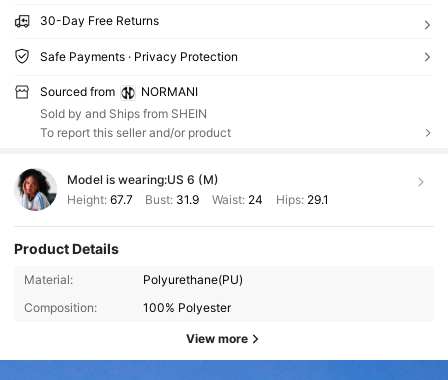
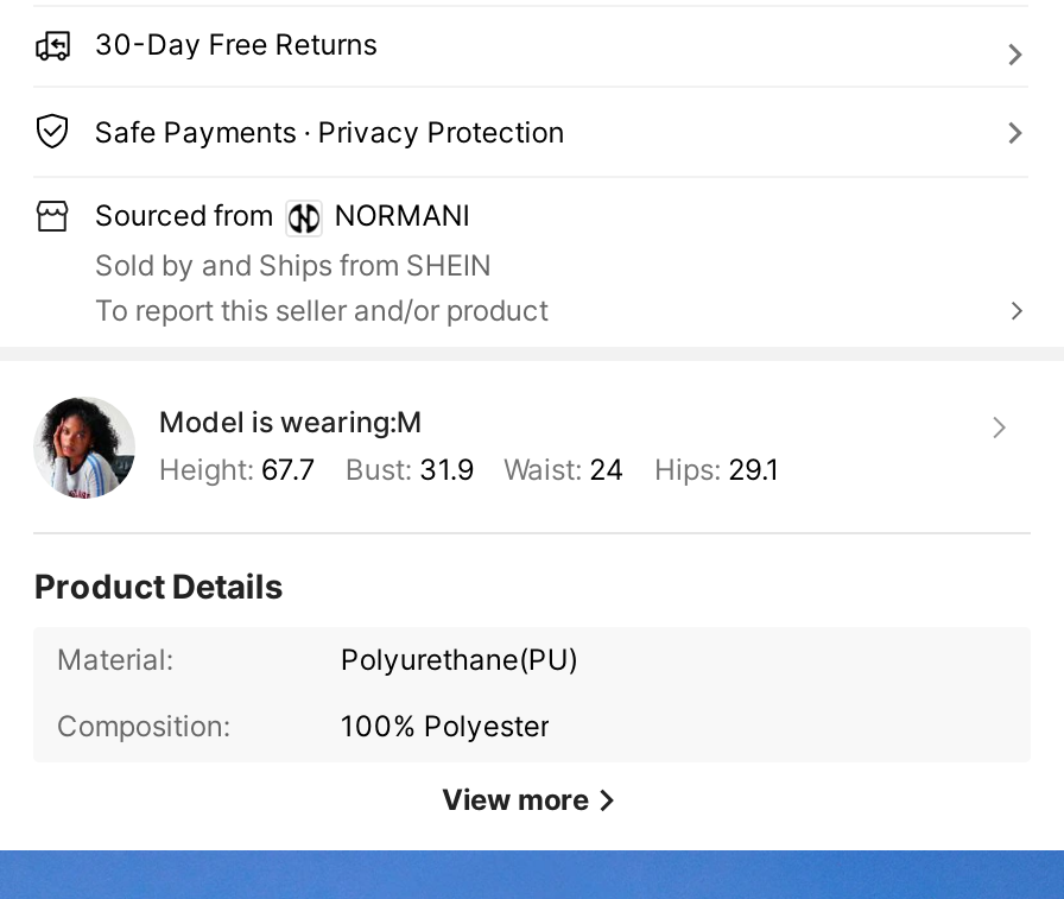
[67,172,219,187] Model is wearing:US 6 (M) -> [159,405,423,441] Model is wearing:M

